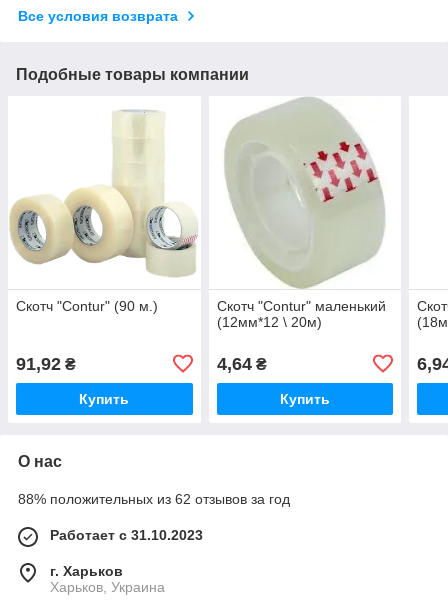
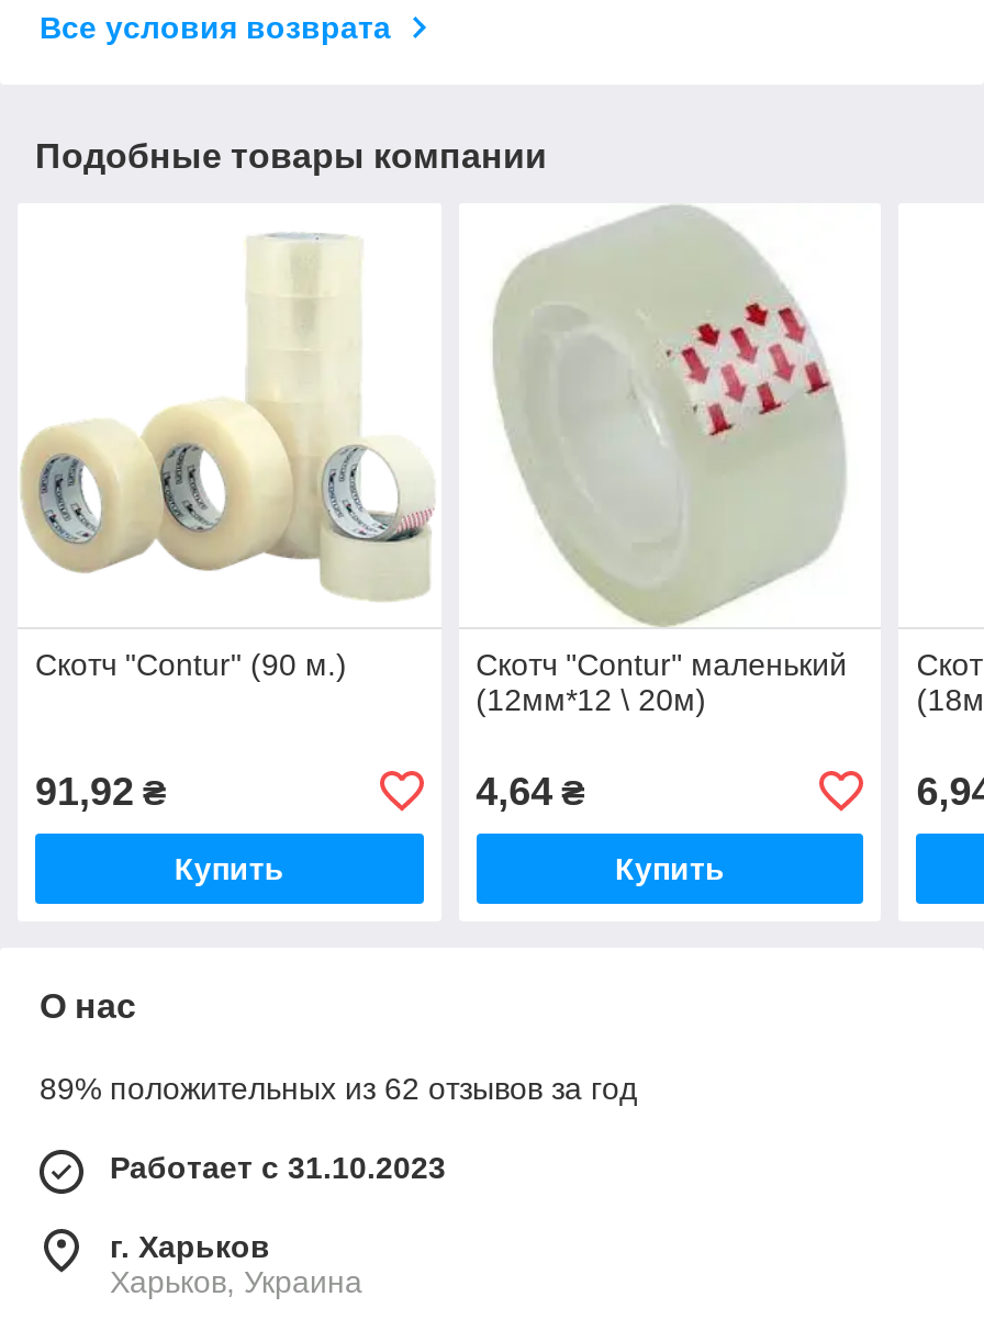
[18,490,290,506] 88% положительных из 62 отзывов за год -> [40,1070,637,1105] 89% положительных из 62 отзывов за год

